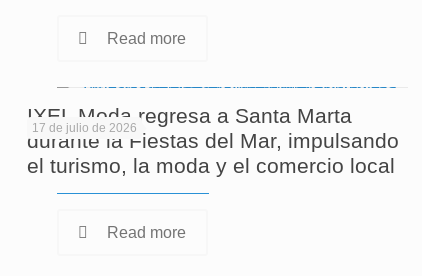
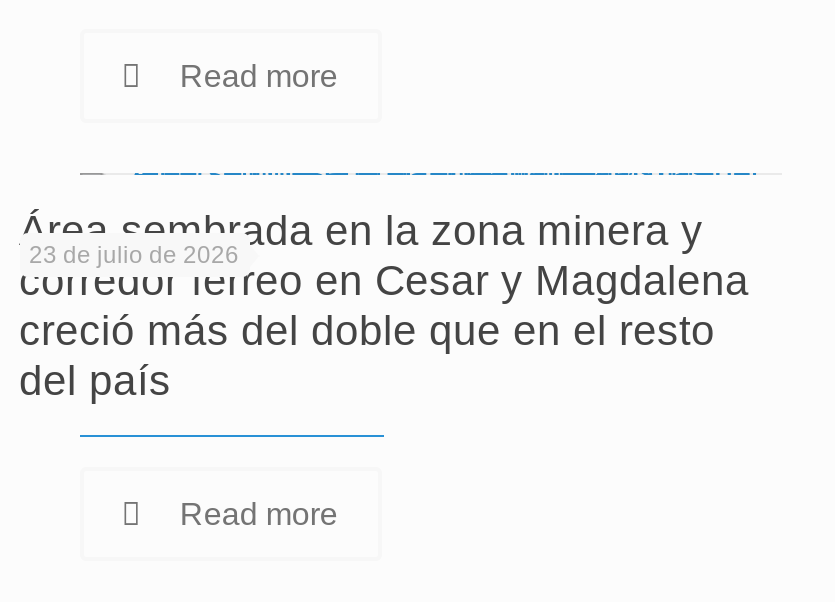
[26,104,398,177] IXEL Moda regresa a Santa Marta | durante la Fiestas del Mar, impulsando | el turismo, la moda y el comercio local -> [19,208,749,404] Área sembrada en la zona minera y | corredor férreo en Cesar y Magdalena | creció más del doble que en el resto | del país
[31,121,136,135] 17 de julio de 2026 -> [29,242,239,270] 23 de julio de 2026

